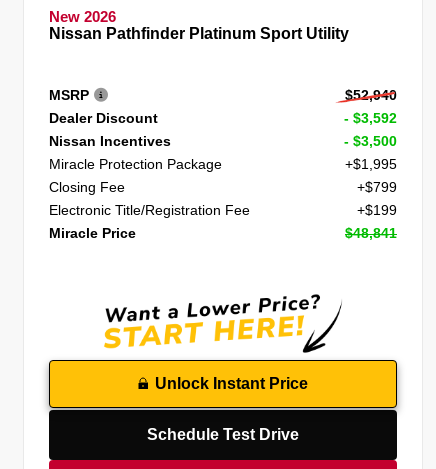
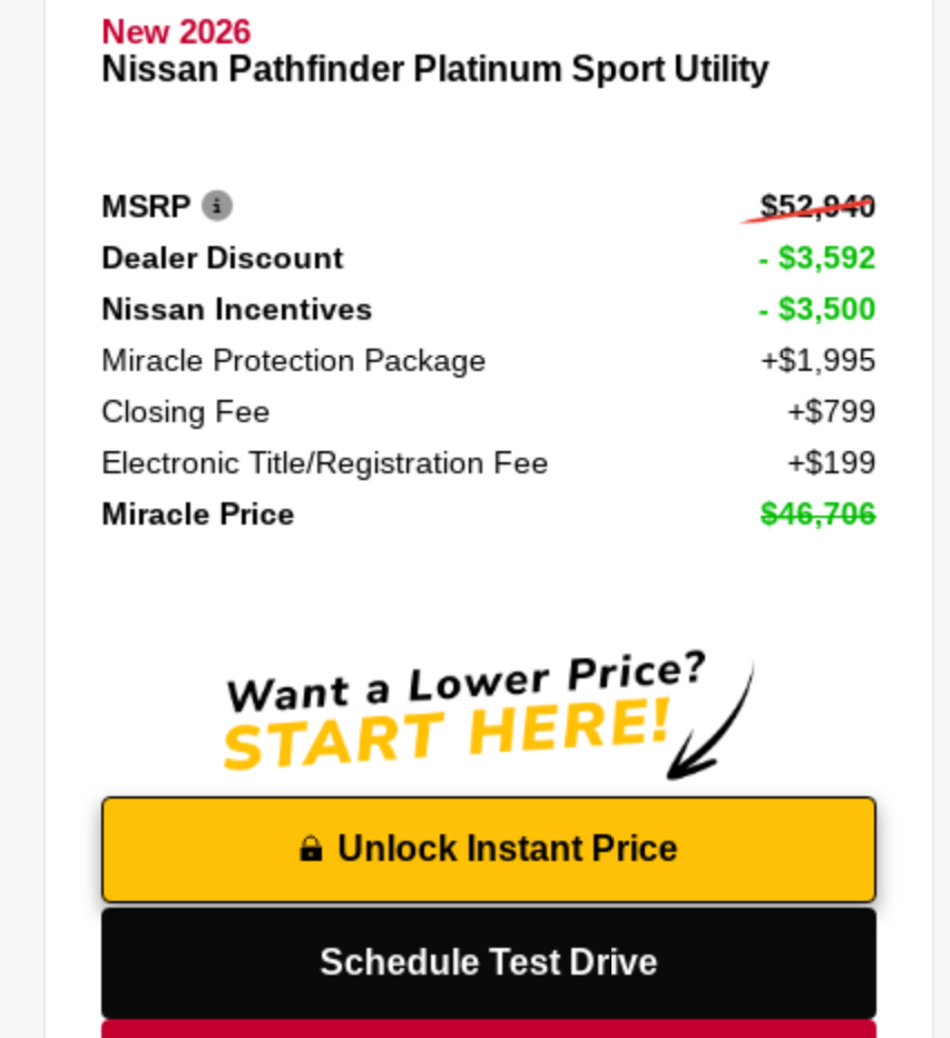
[345,225,397,241] $48,841 -> [761,496,876,532] $46,706

